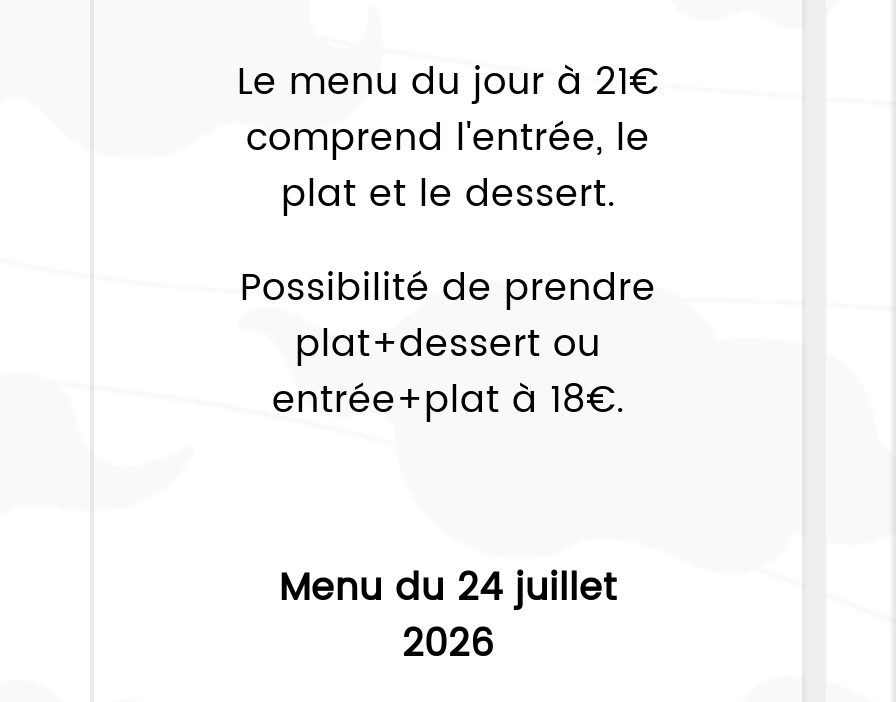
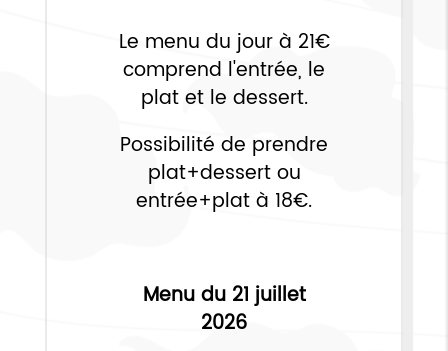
[279,559,617,621] Menu du 24 juillet -> [142,280,305,311] Menu du 21 juillet

